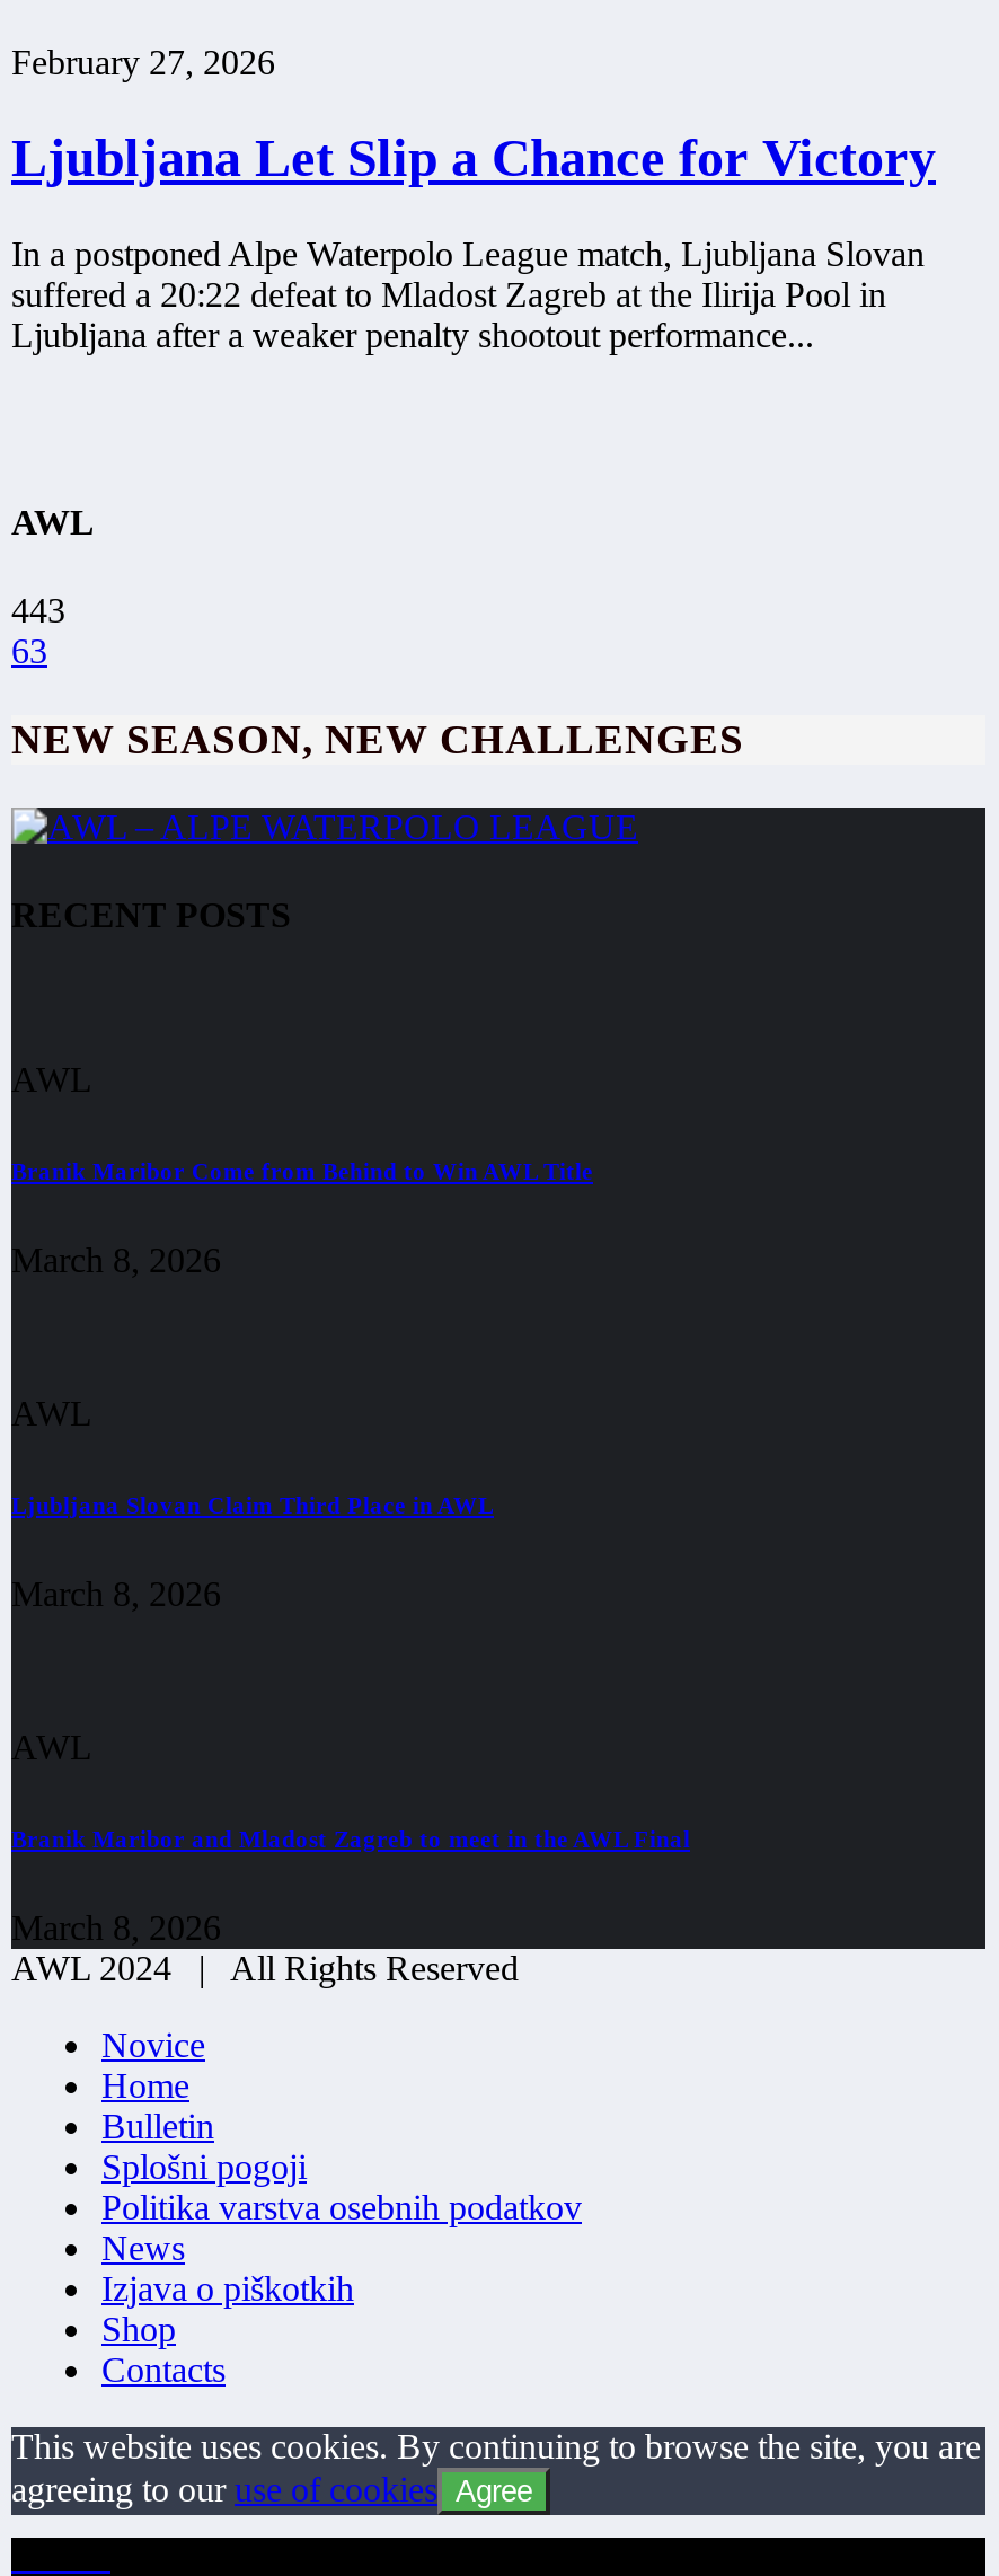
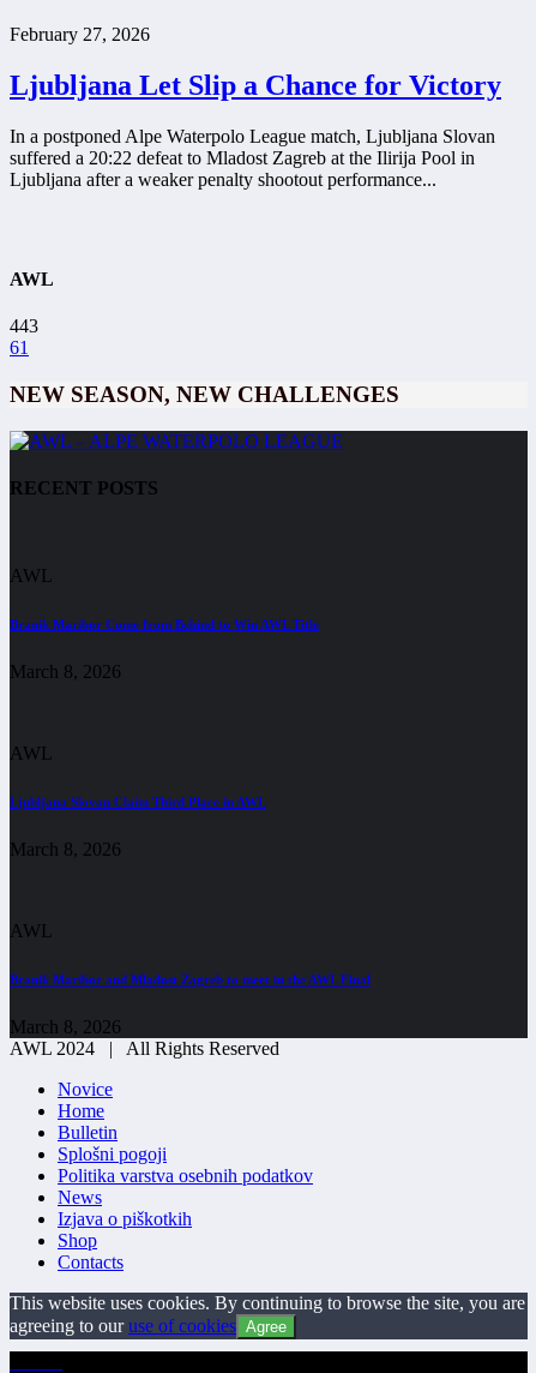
[11,632,47,671] 63 -> [10,338,29,358] 61

